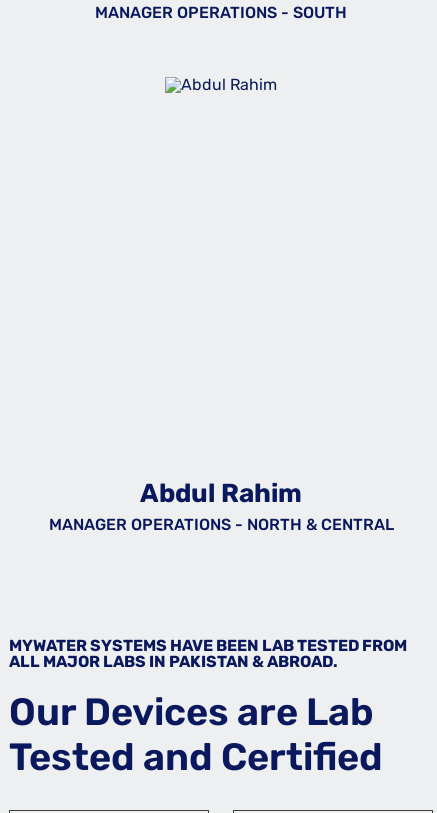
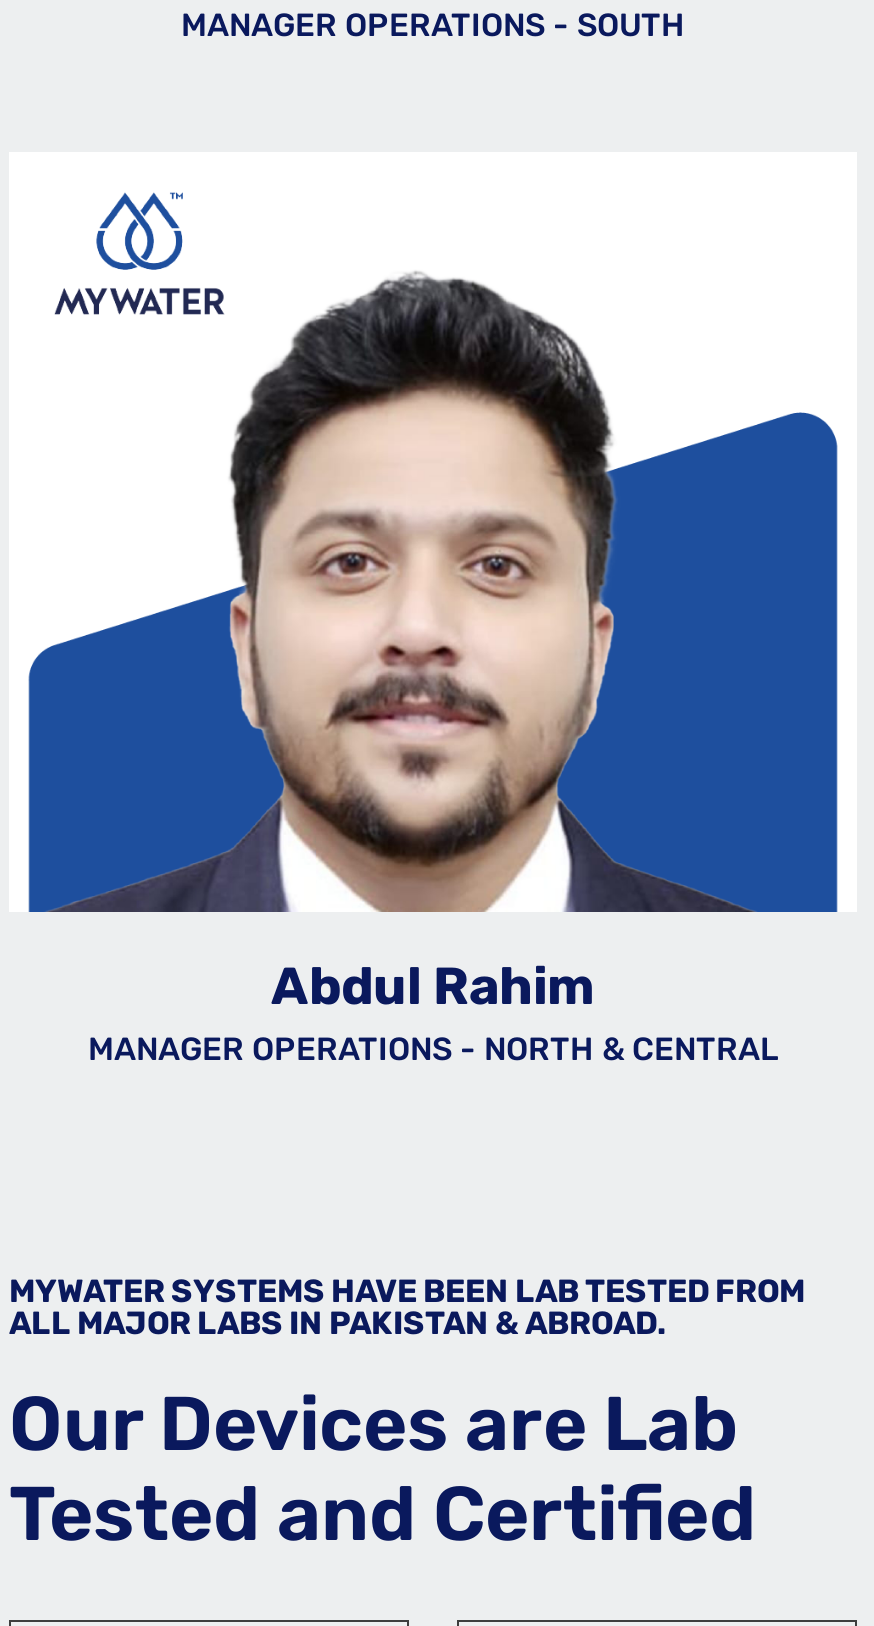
none -> [27,154,839,914] [image]

